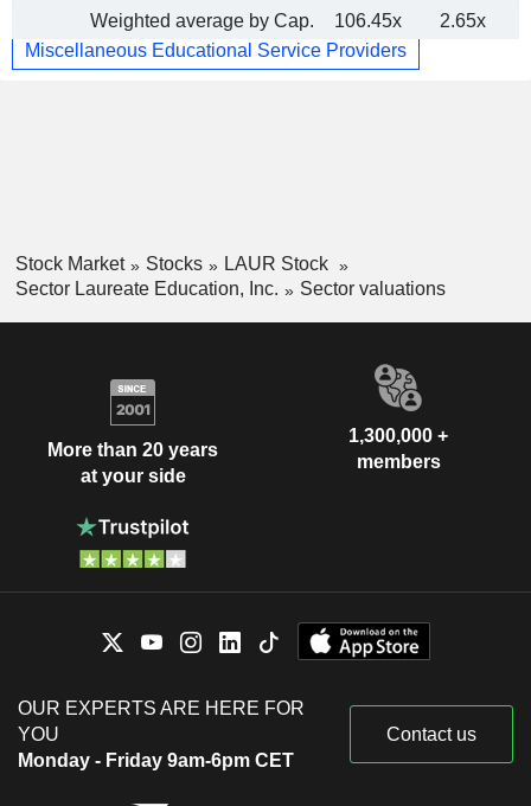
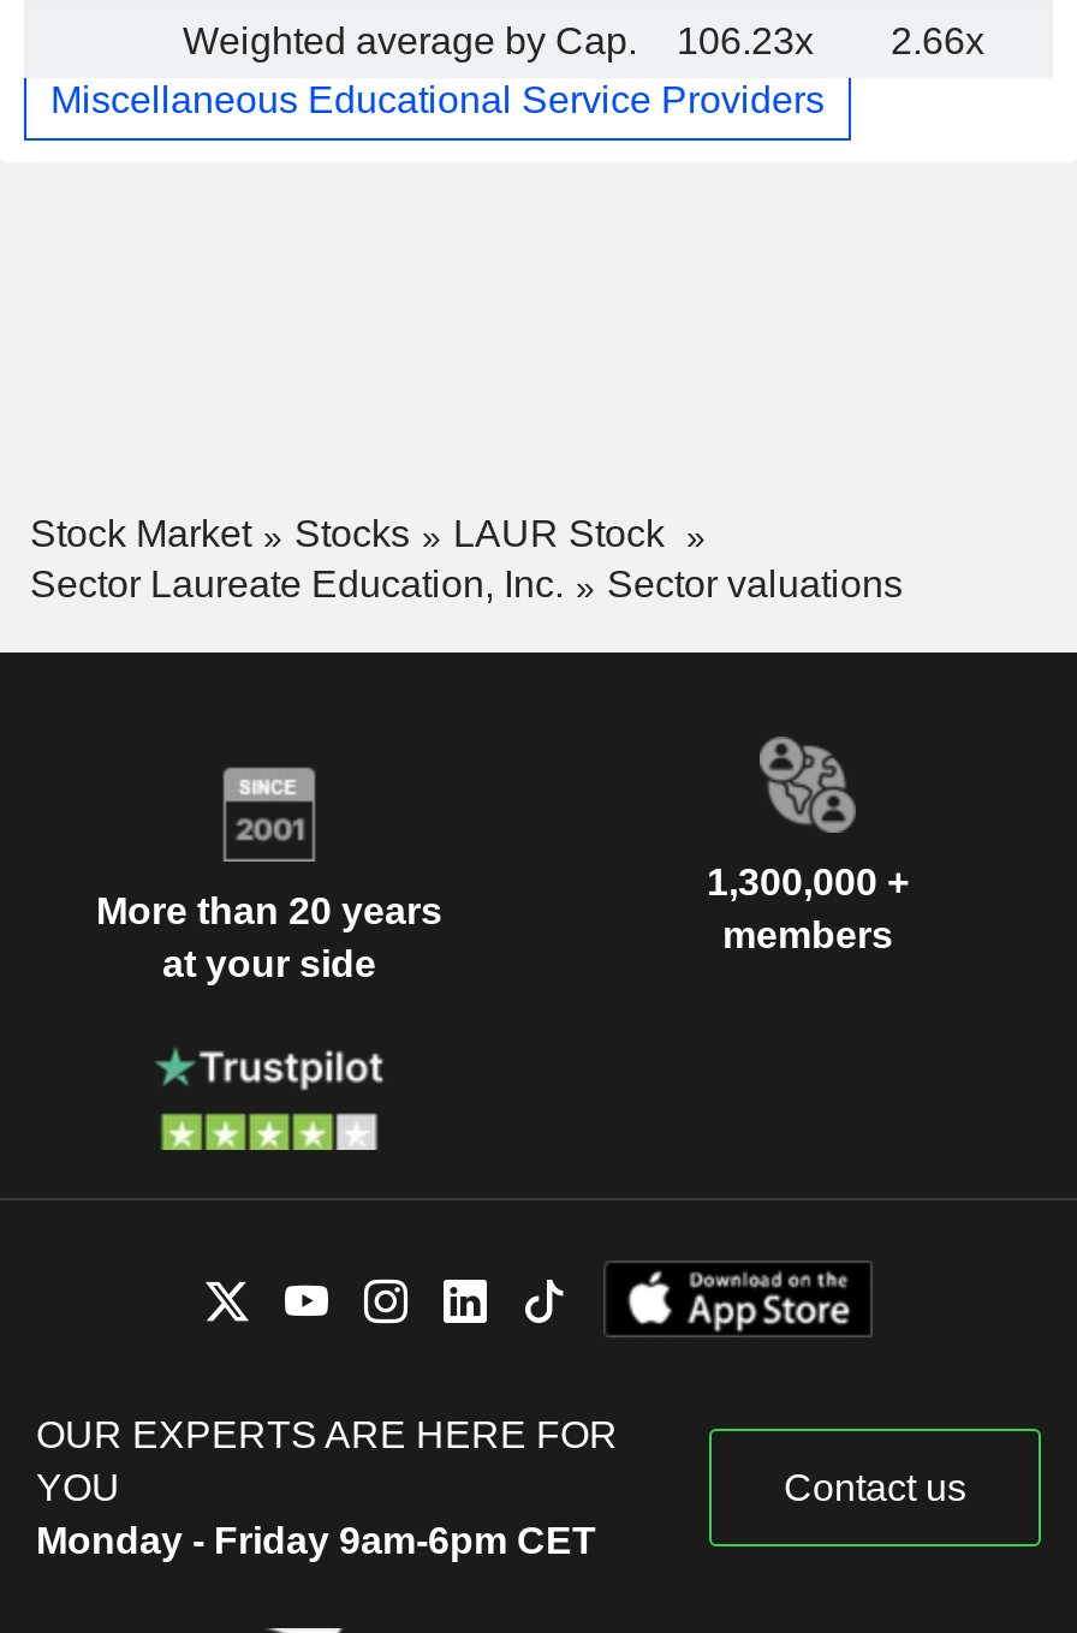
[334,11,485,31] 106.45x | 2.65x -> [677,20,984,61] 106.23x | 2.66x

